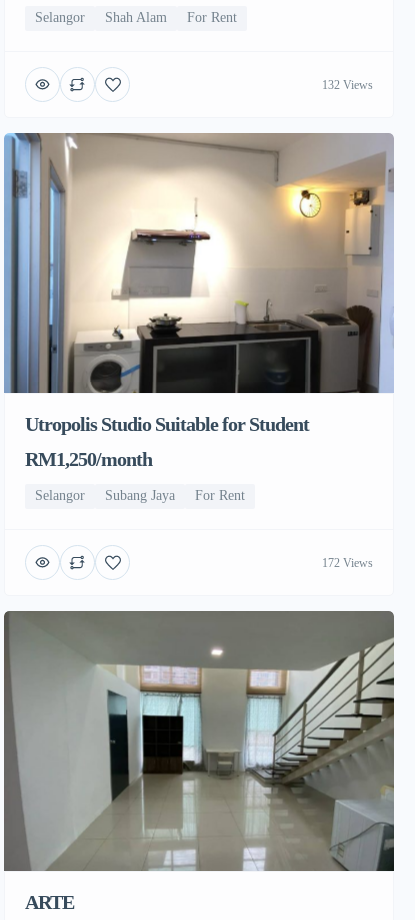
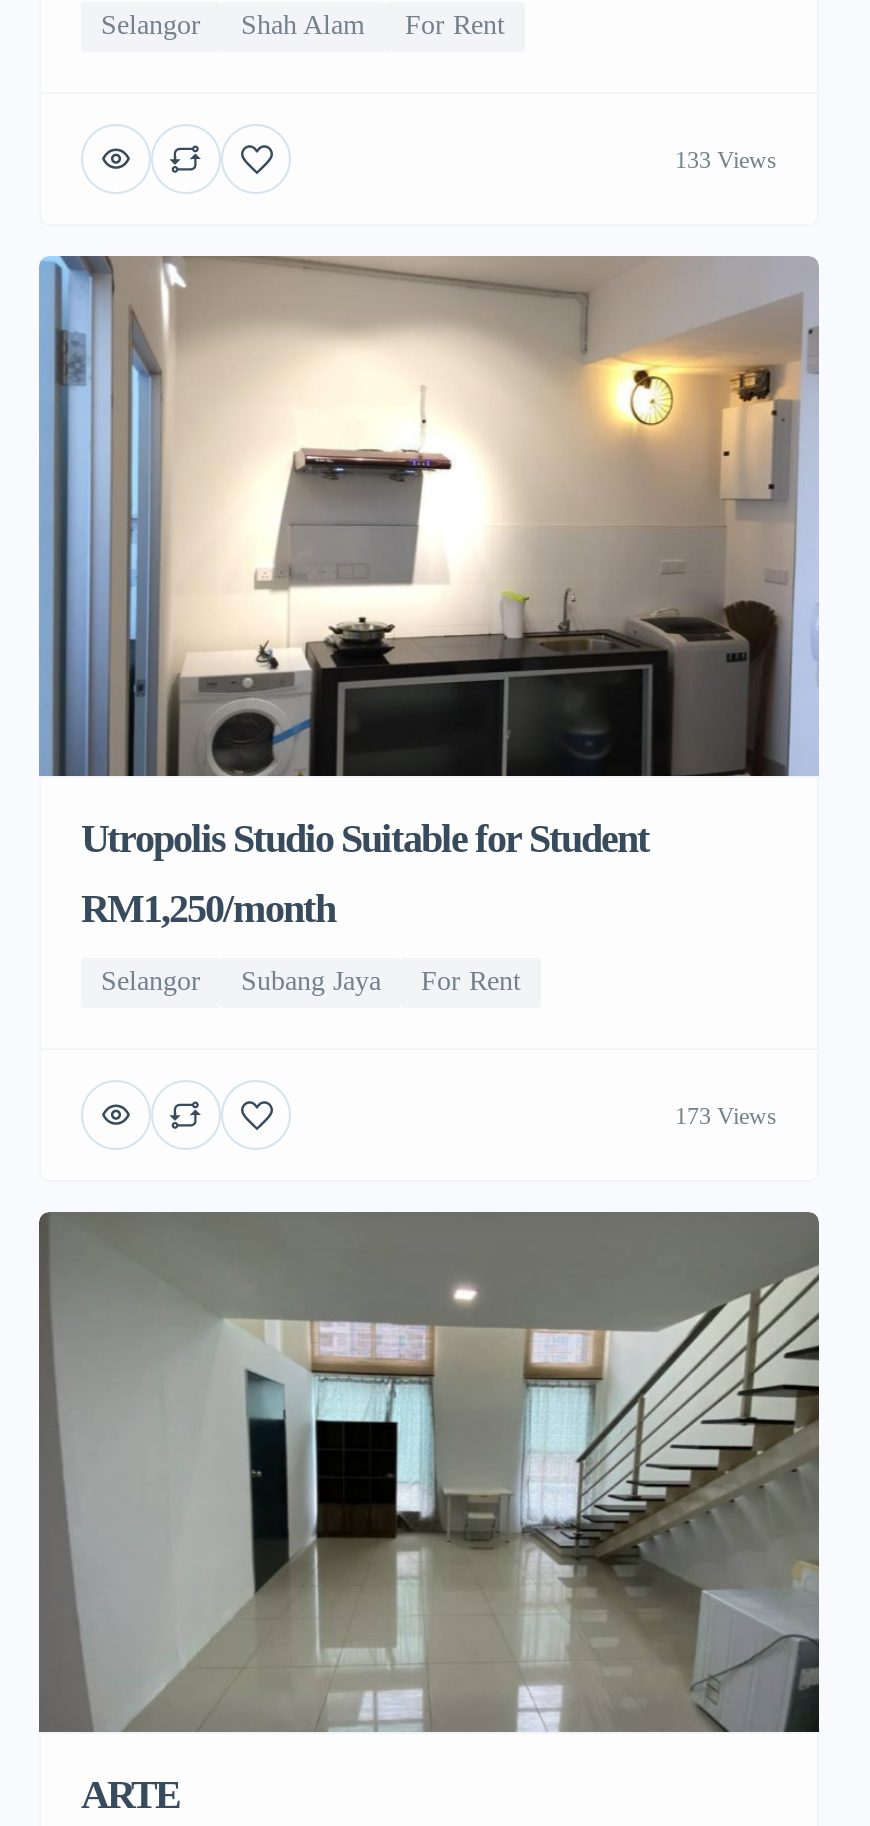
[322,77,373,91] 132 Views -> [675,145,777,173] 133 Views
[322,555,373,569] 172 Views -> [675,1101,777,1129] 173 Views

